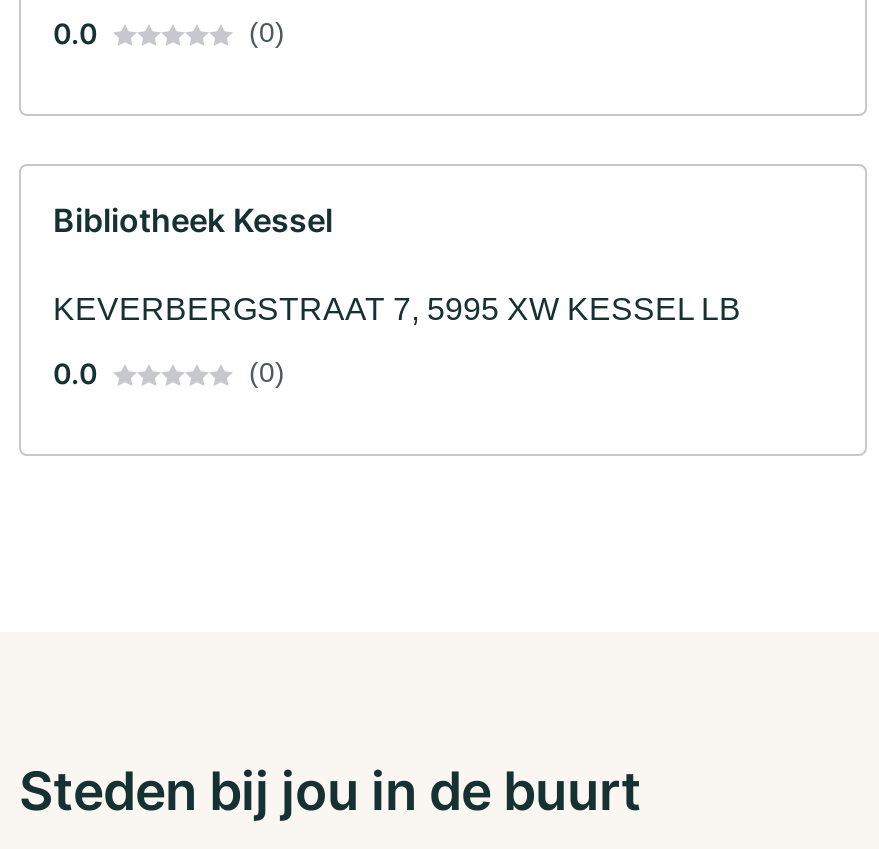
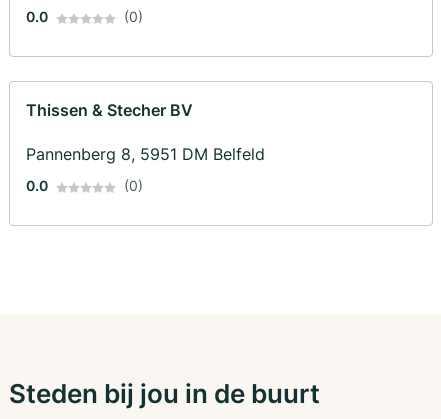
[53,201,333,241] Bibliotheek Kessel -> [26,100,193,120] Thissen & Stecher BV
[53,293,741,327] KEVERBERGSTRAAT 7, 5995 XW KESSEL LB -> [26,144,265,164] Pannenberg 8, 5951 DM Belfeld

